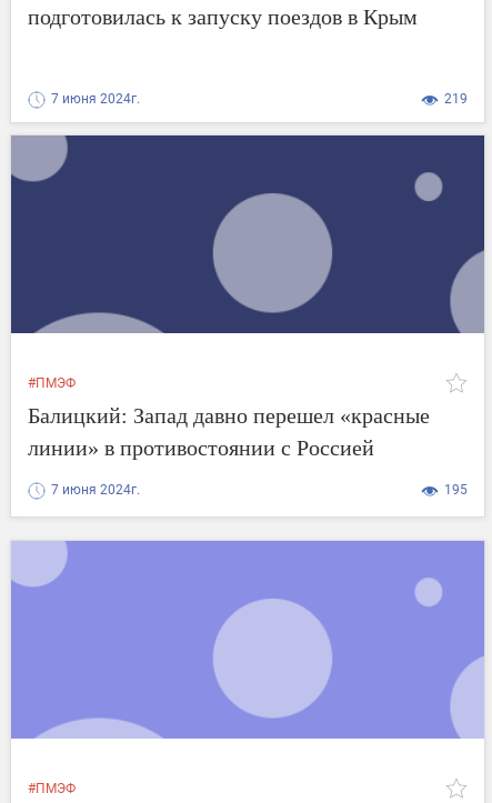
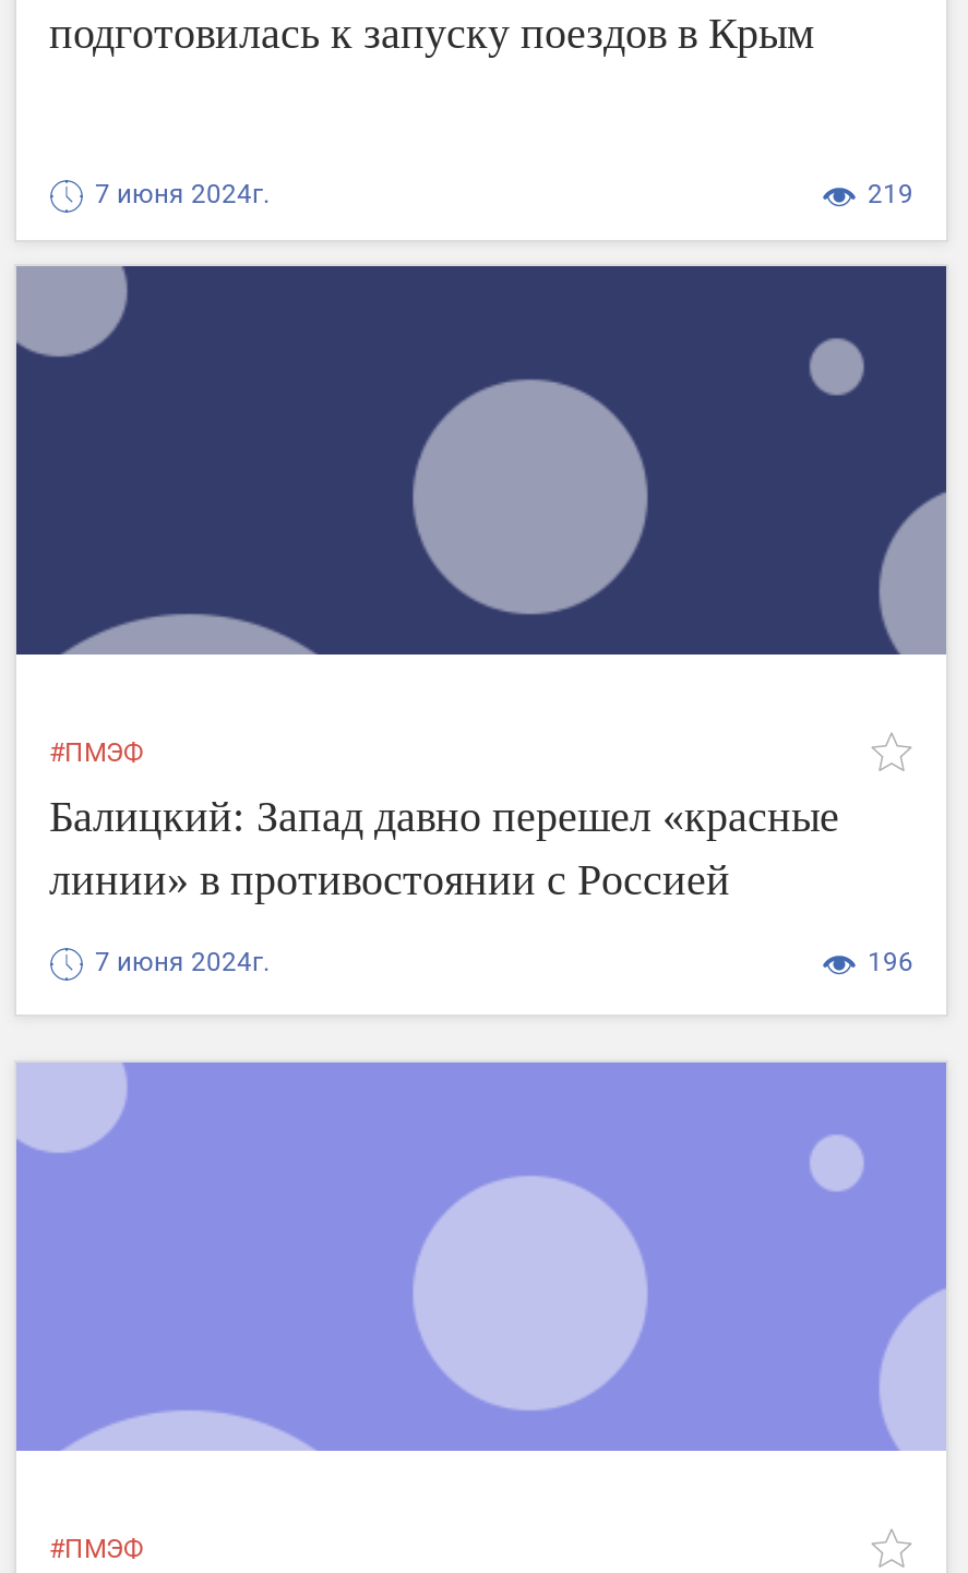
[444,482,468,498] 195 -> [868,947,913,977] 196

